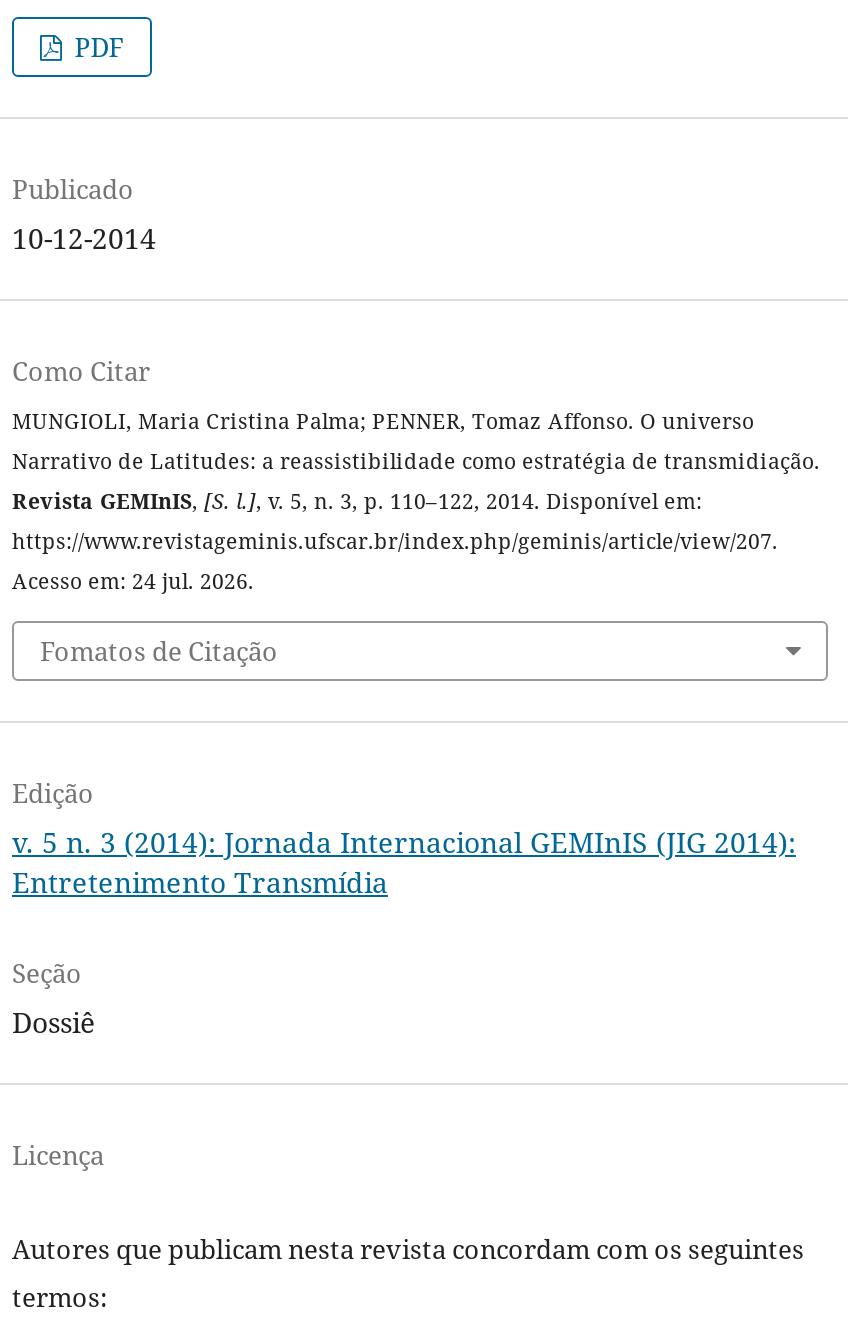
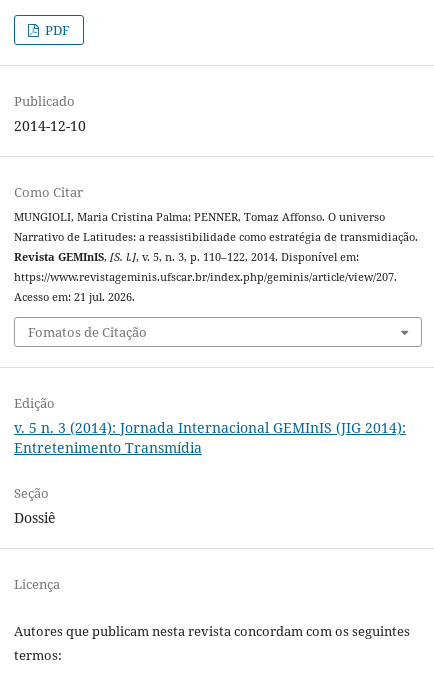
[12,218,156,256] 10-12-2014 -> [14,116,86,135] 2014-12-10
[12,566,254,594] Acesso em: 24 jul. 2026. -> [14,290,135,304] Acesso em: 21 jul. 2026.

